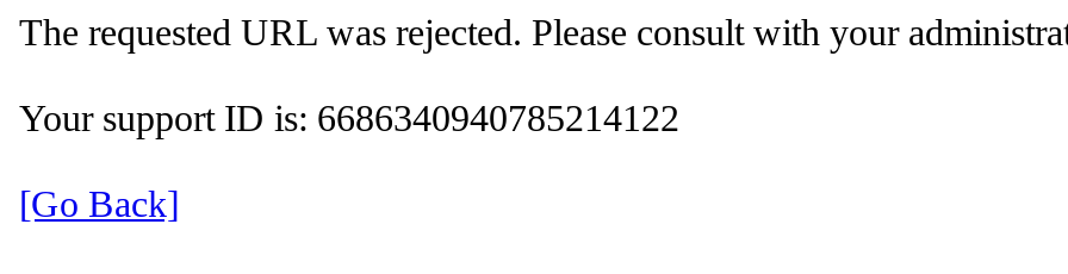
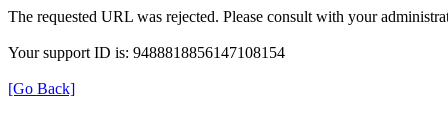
[19,98,679,138] Your support ID is: 6686340940785214122 -> [8,44,285,61] Your support ID is: 9488818856147108154

